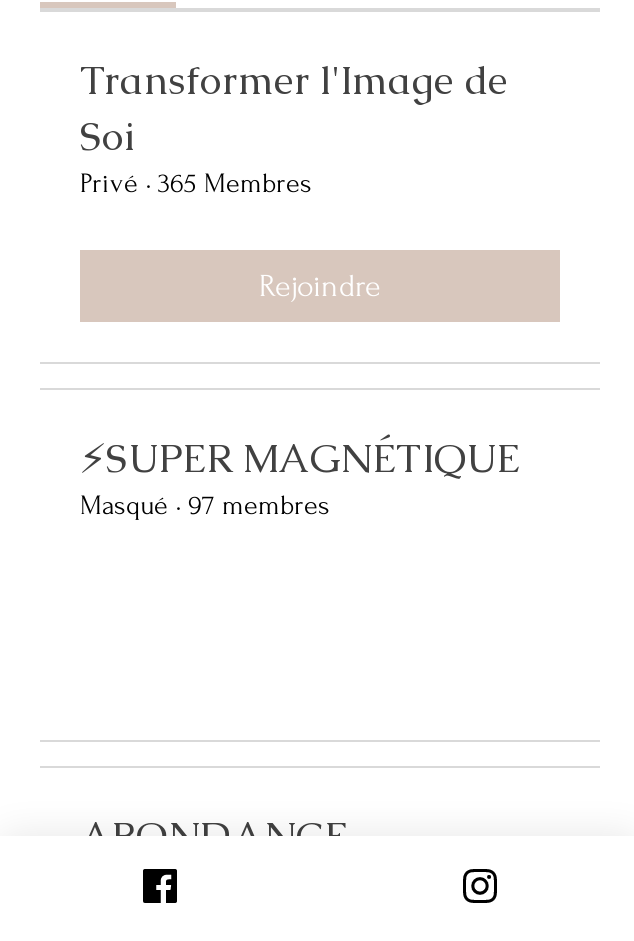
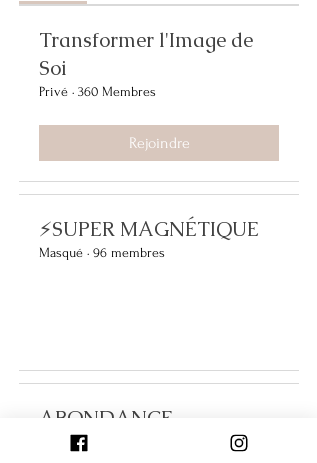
[80,168,312,198] Privé 365 Membres -> [39,84,156,99] Privé 360 Membres
[80,490,330,520] Masqué 97 membres -> [39,245,165,260] Masqué 96 membres

